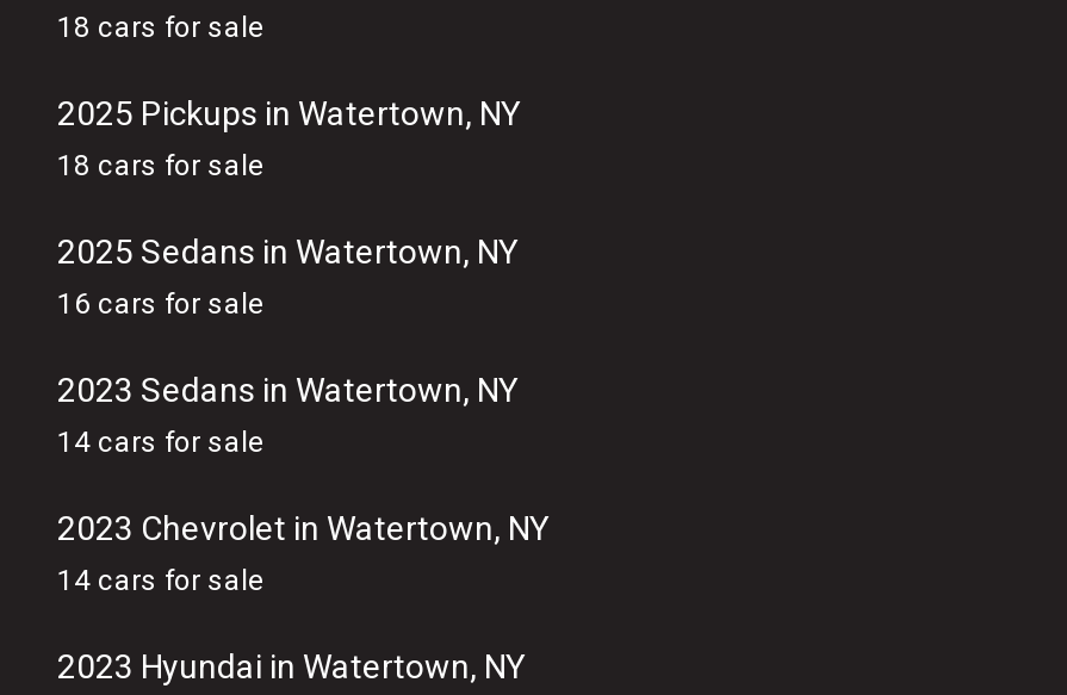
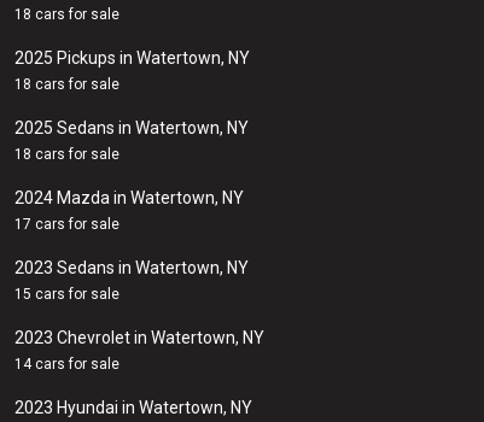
[57,287,265,321] 16 cars for sale -> [14,146,244,233] 18 cars for sale | 2024 Mazda in Watertown, NY | 17 cars for sale
[57,426,265,459] 14 cars for sale -> [14,286,119,303] 15 cars for sale

